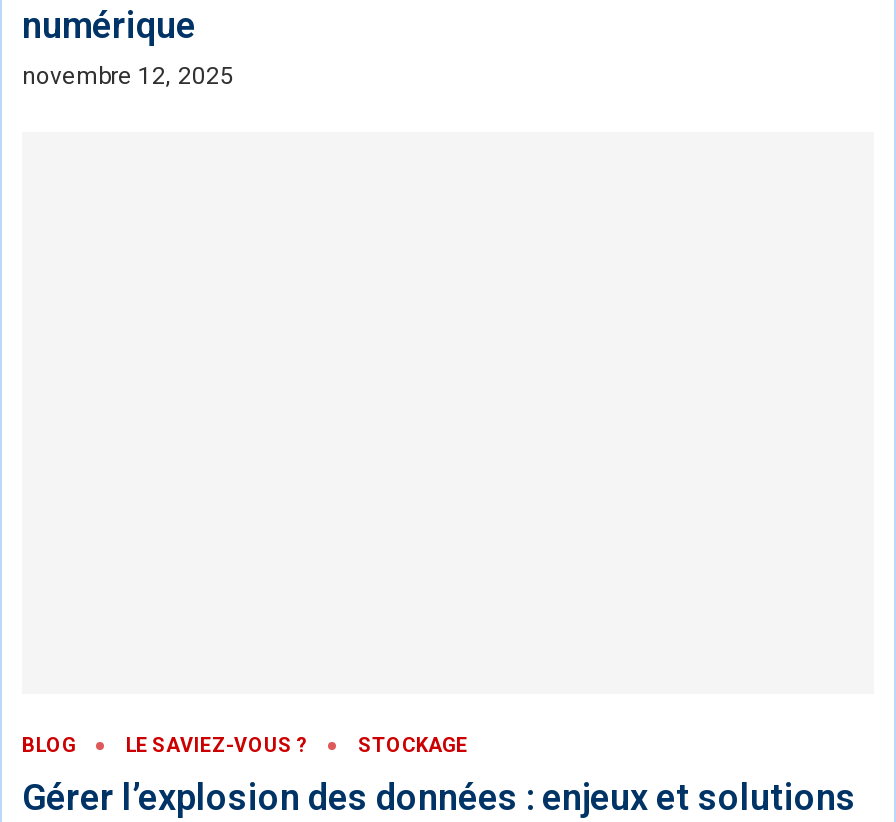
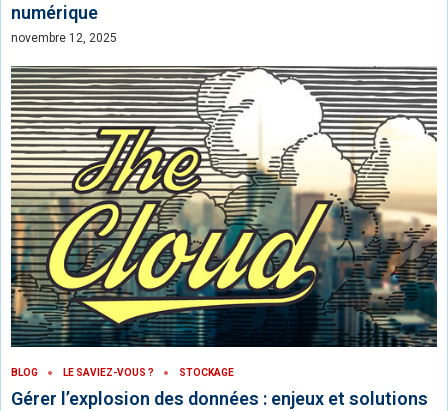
none -> [10,65,438,348] [image]

